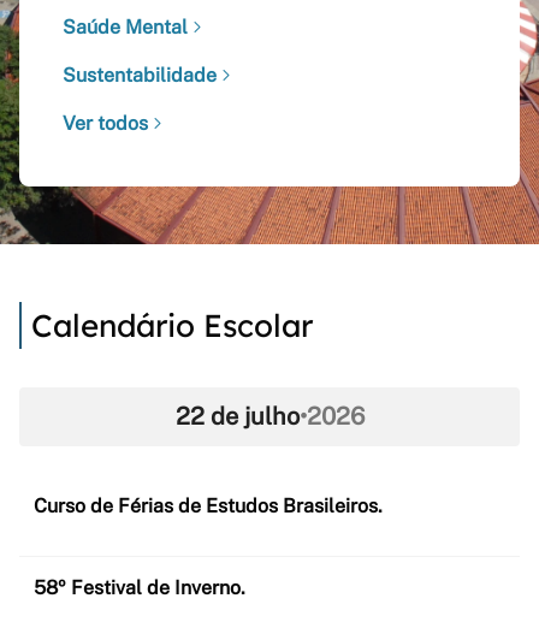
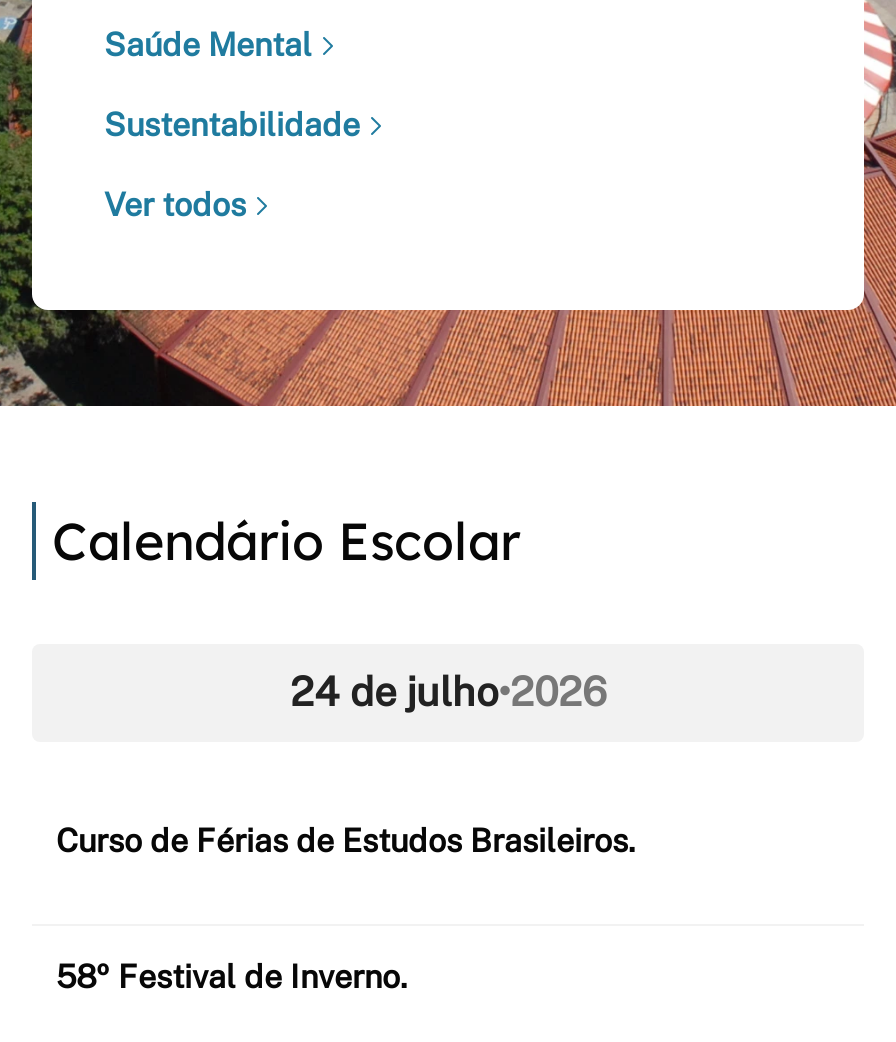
[175,402,364,431] 22 de julho•2026 -> [290,668,606,716] 24 de julho•2026

